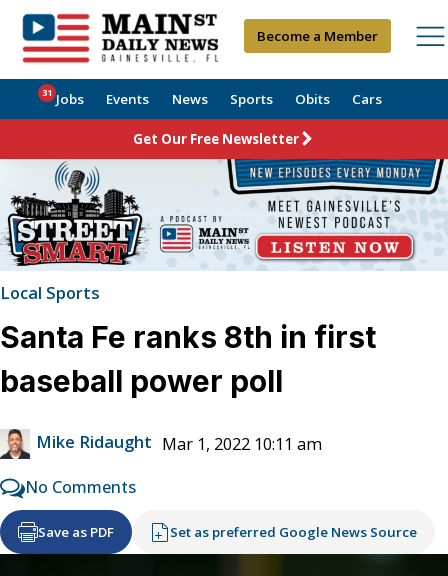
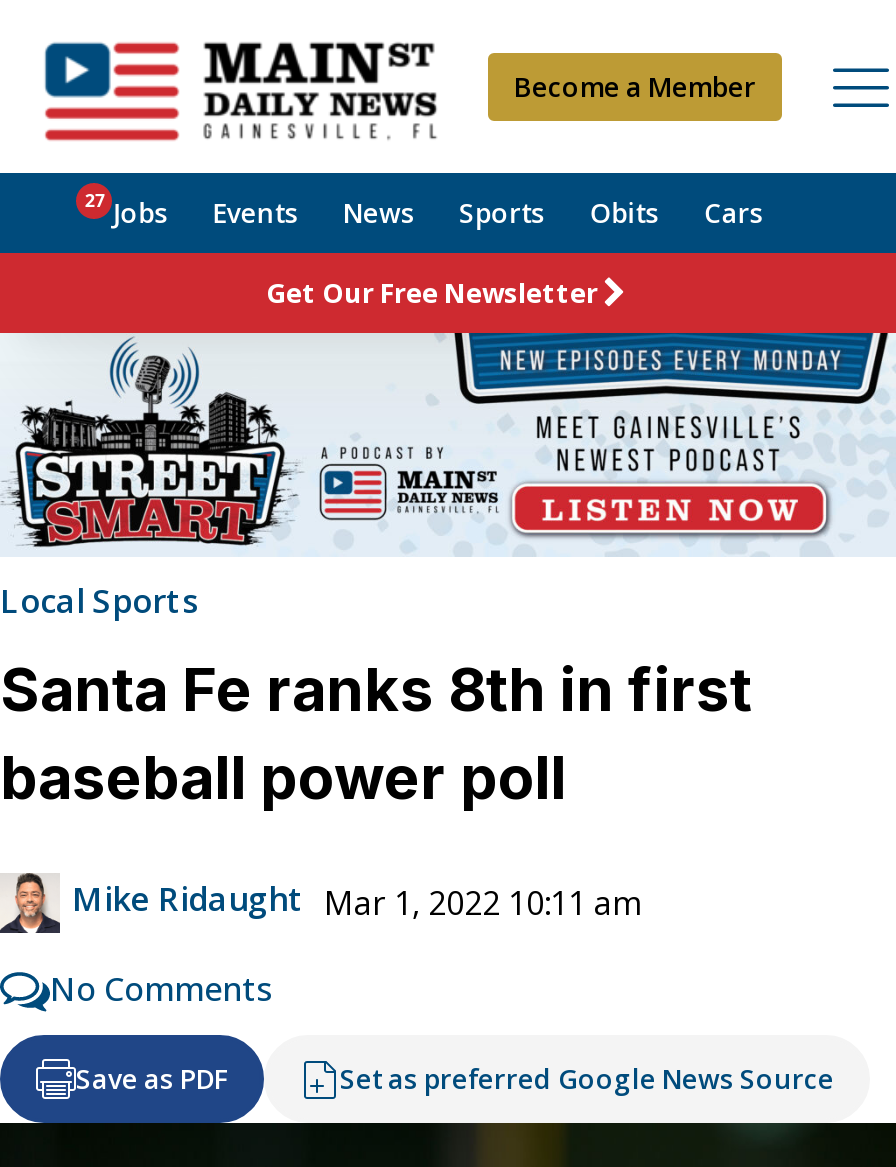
[42,86,382,108] 31 Jobs Events News Sports Obits Cars -> [85,187,764,231] 27 Jobs Events News Sports Obits Cars

